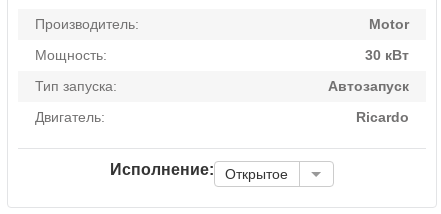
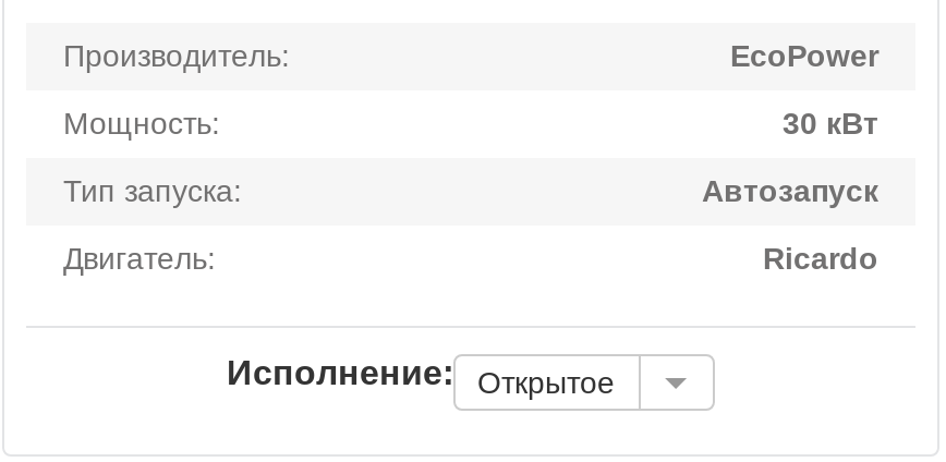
[369,15,409,31] Motor -> [730,37,878,72] EcoPower

